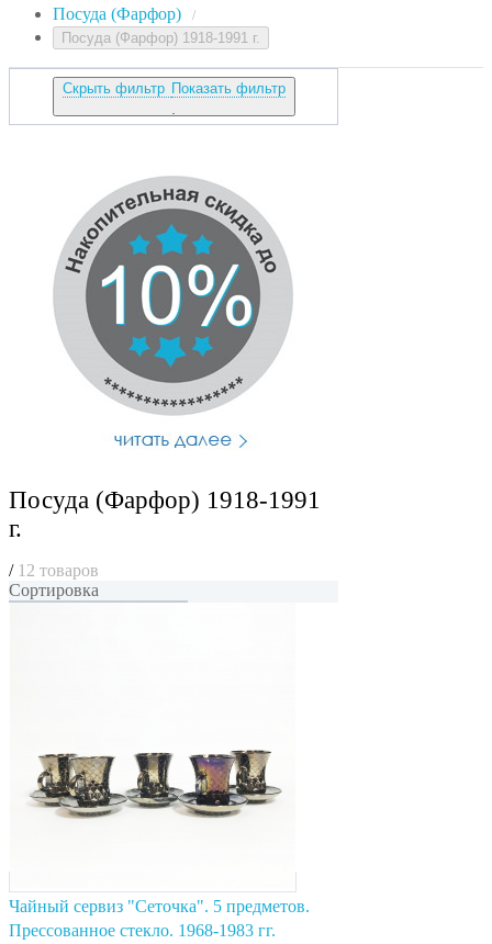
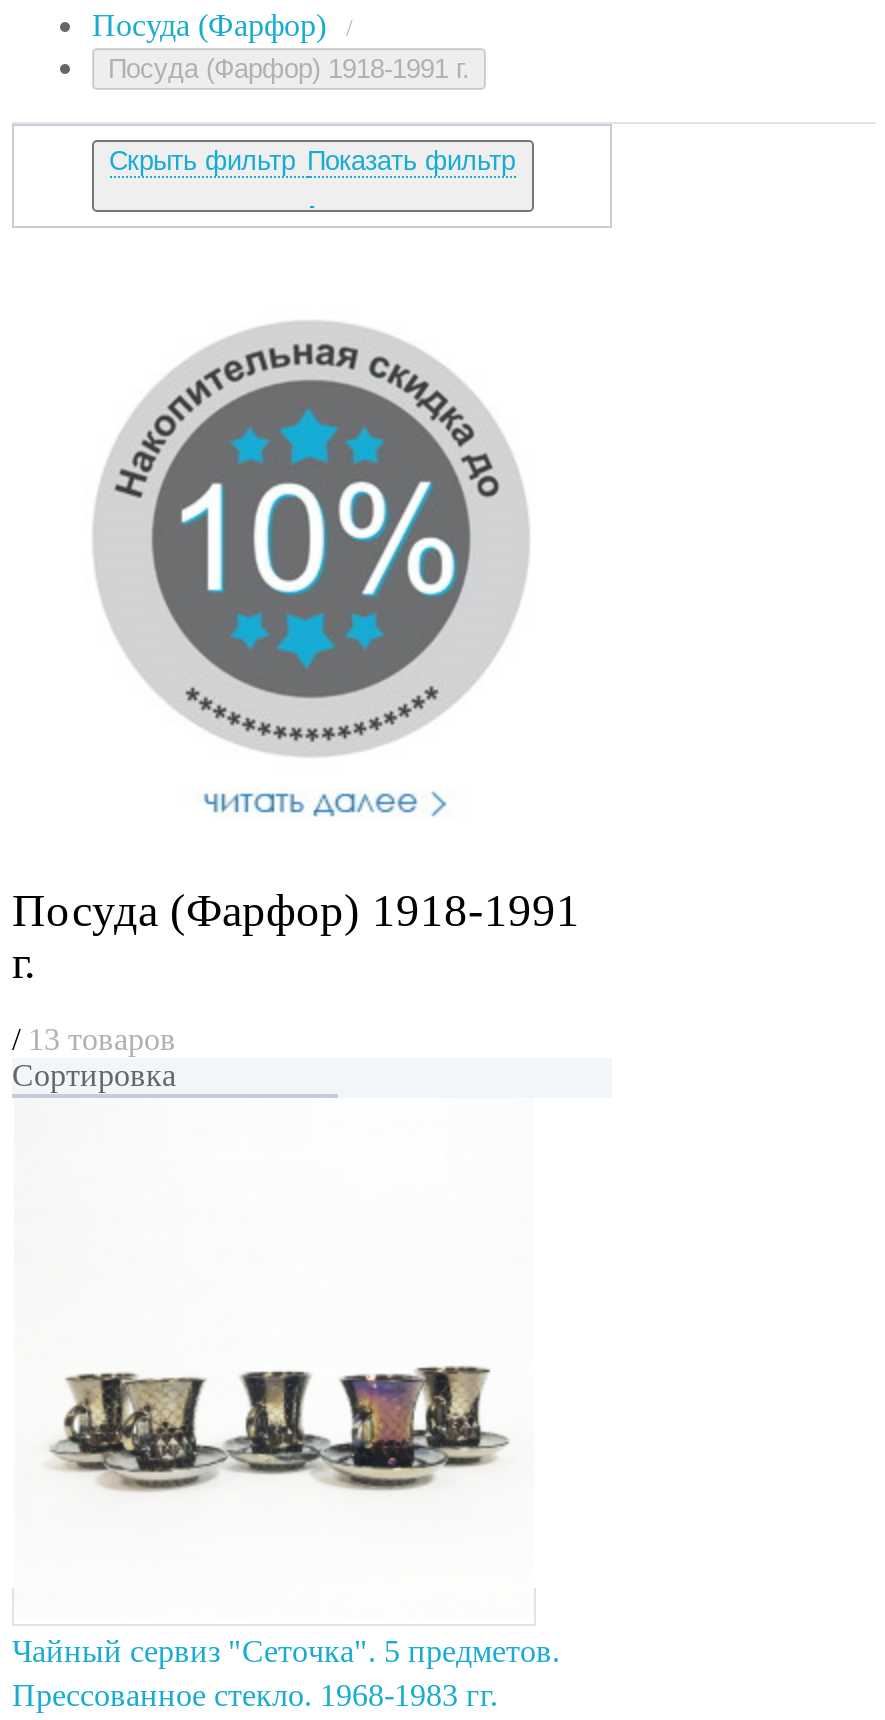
[9,561,99,579] / 12 товаров -> [12,1022,176,1056] / 13 товаров

